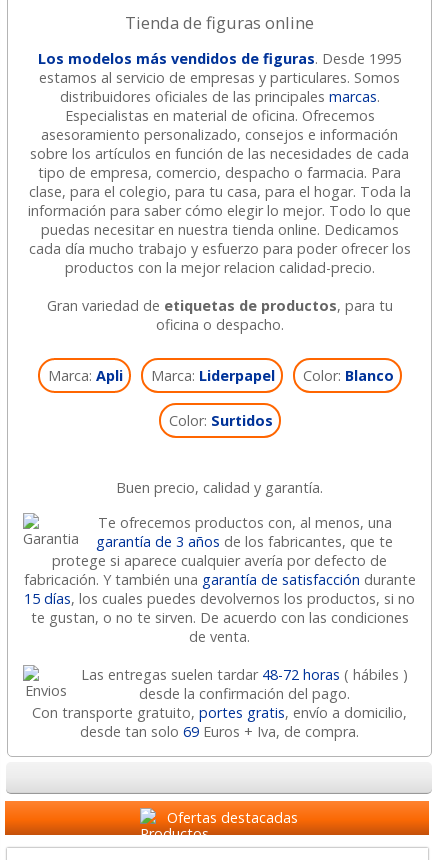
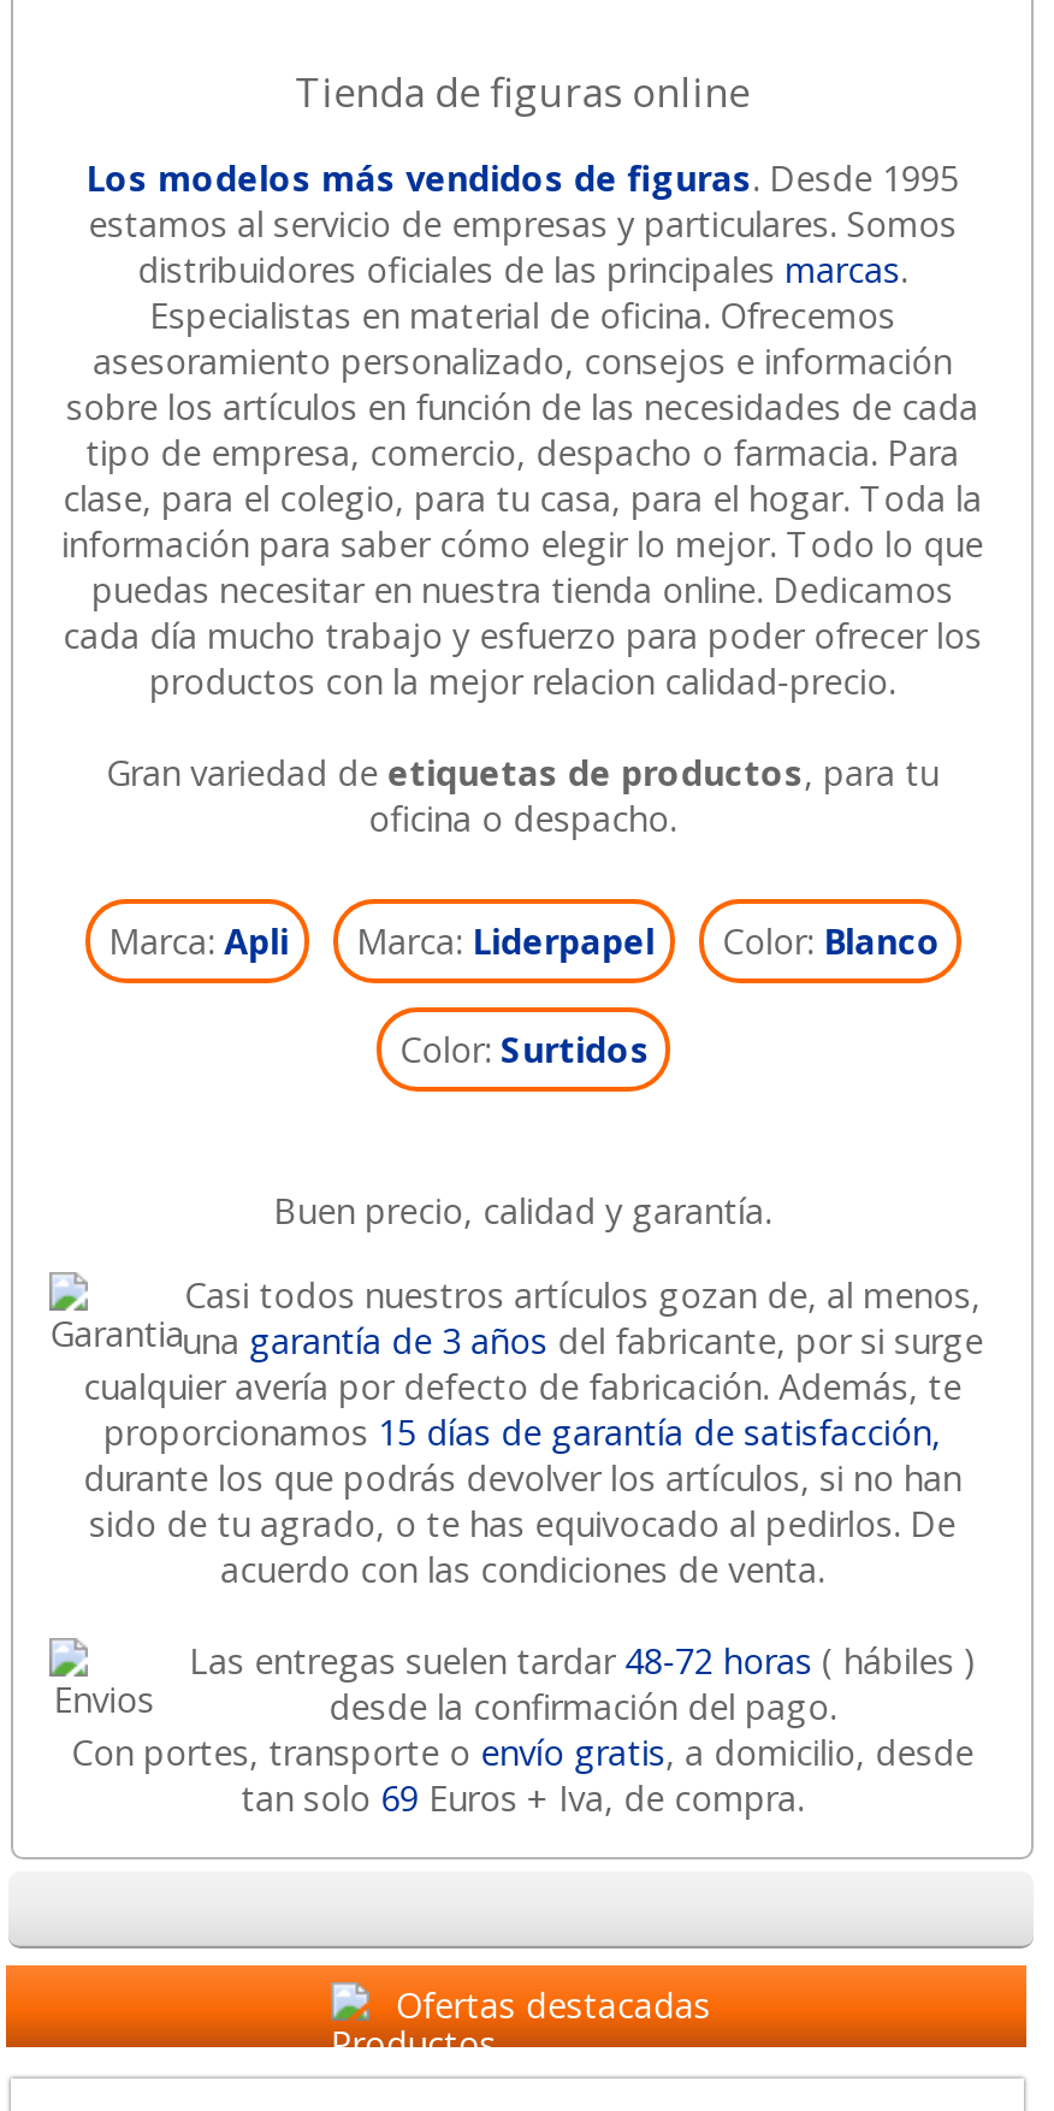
[24,513,416,646] Te ofrecemos productos con, al menos, una | garantía de 3 años de los fabricantes, que te | protege si aparece cualquier avería por defecto de | fabricación. Y también una garantía de satisfacción durante | 15 días, los cuales puedes devolvernos los productos, si no | te gustan, o no te sirven. De acuerdo con las condiciones | de venta. -> [83,1273,983,1593] Casi todos nuestros artículos gozan de, al menos, | una garantía de 3 años del fabricante, por si surge | cualquier avería por defecto de fabricación. Además, te | proporcionamos 15 días de garantía de satisfacción, | durante los que podrás devolver los artículos, si no han | sido de tu agrado, o te has equivocado al pedirlos. De | acuerdo con las condiciones de venta.
[32,703,407,741] Con transporte gratuito, portes gratis, envío a domicilio, | desde tan solo 69 Euros + Iva, de compra. -> [71,1731,974,1822] Con portes, transporte o envío gratis, a domicilio, desde | tan solo 69 Euros + Iva, de compra.

